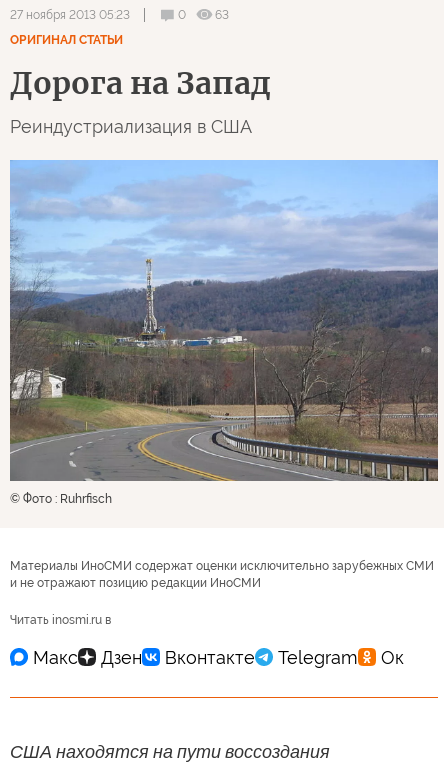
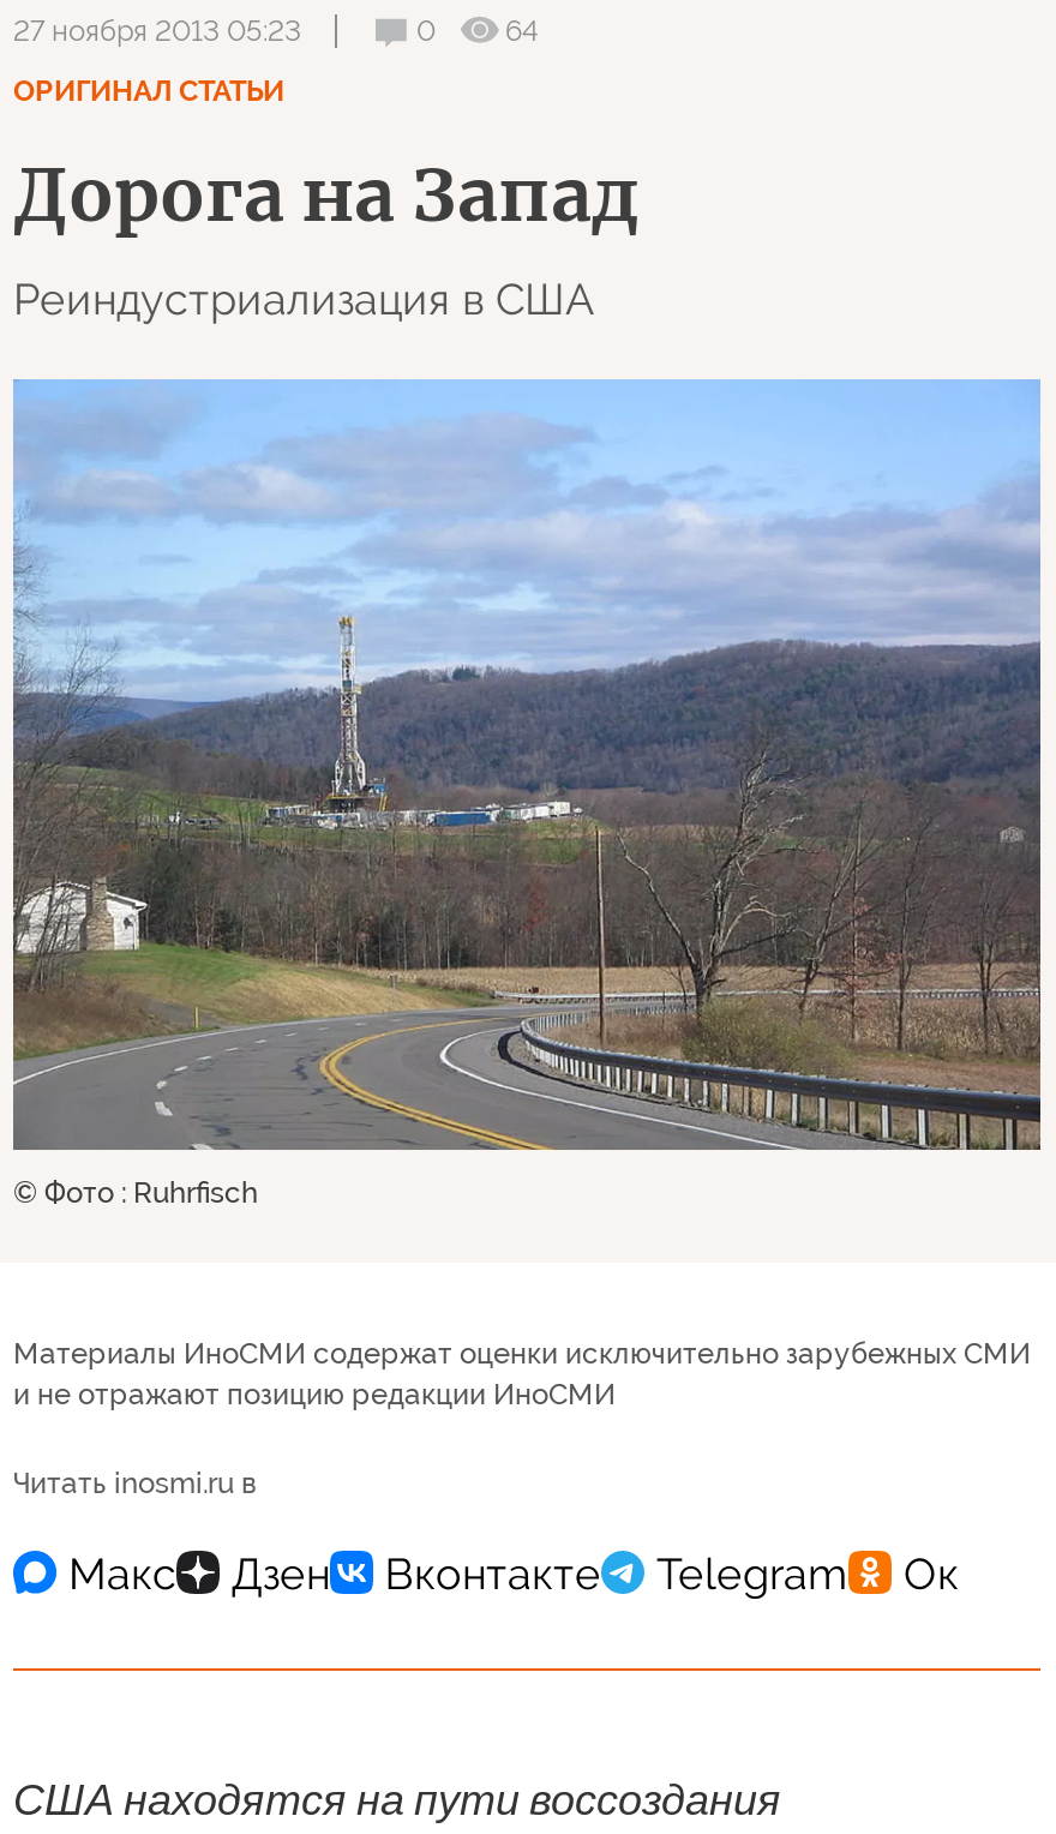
[215,7,229,21] 63 -> [505,13,539,47] 64

